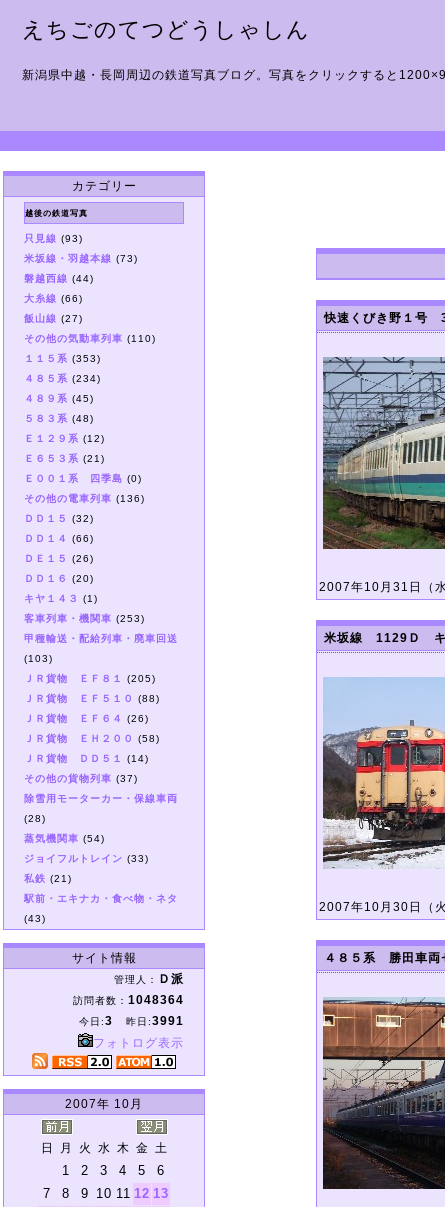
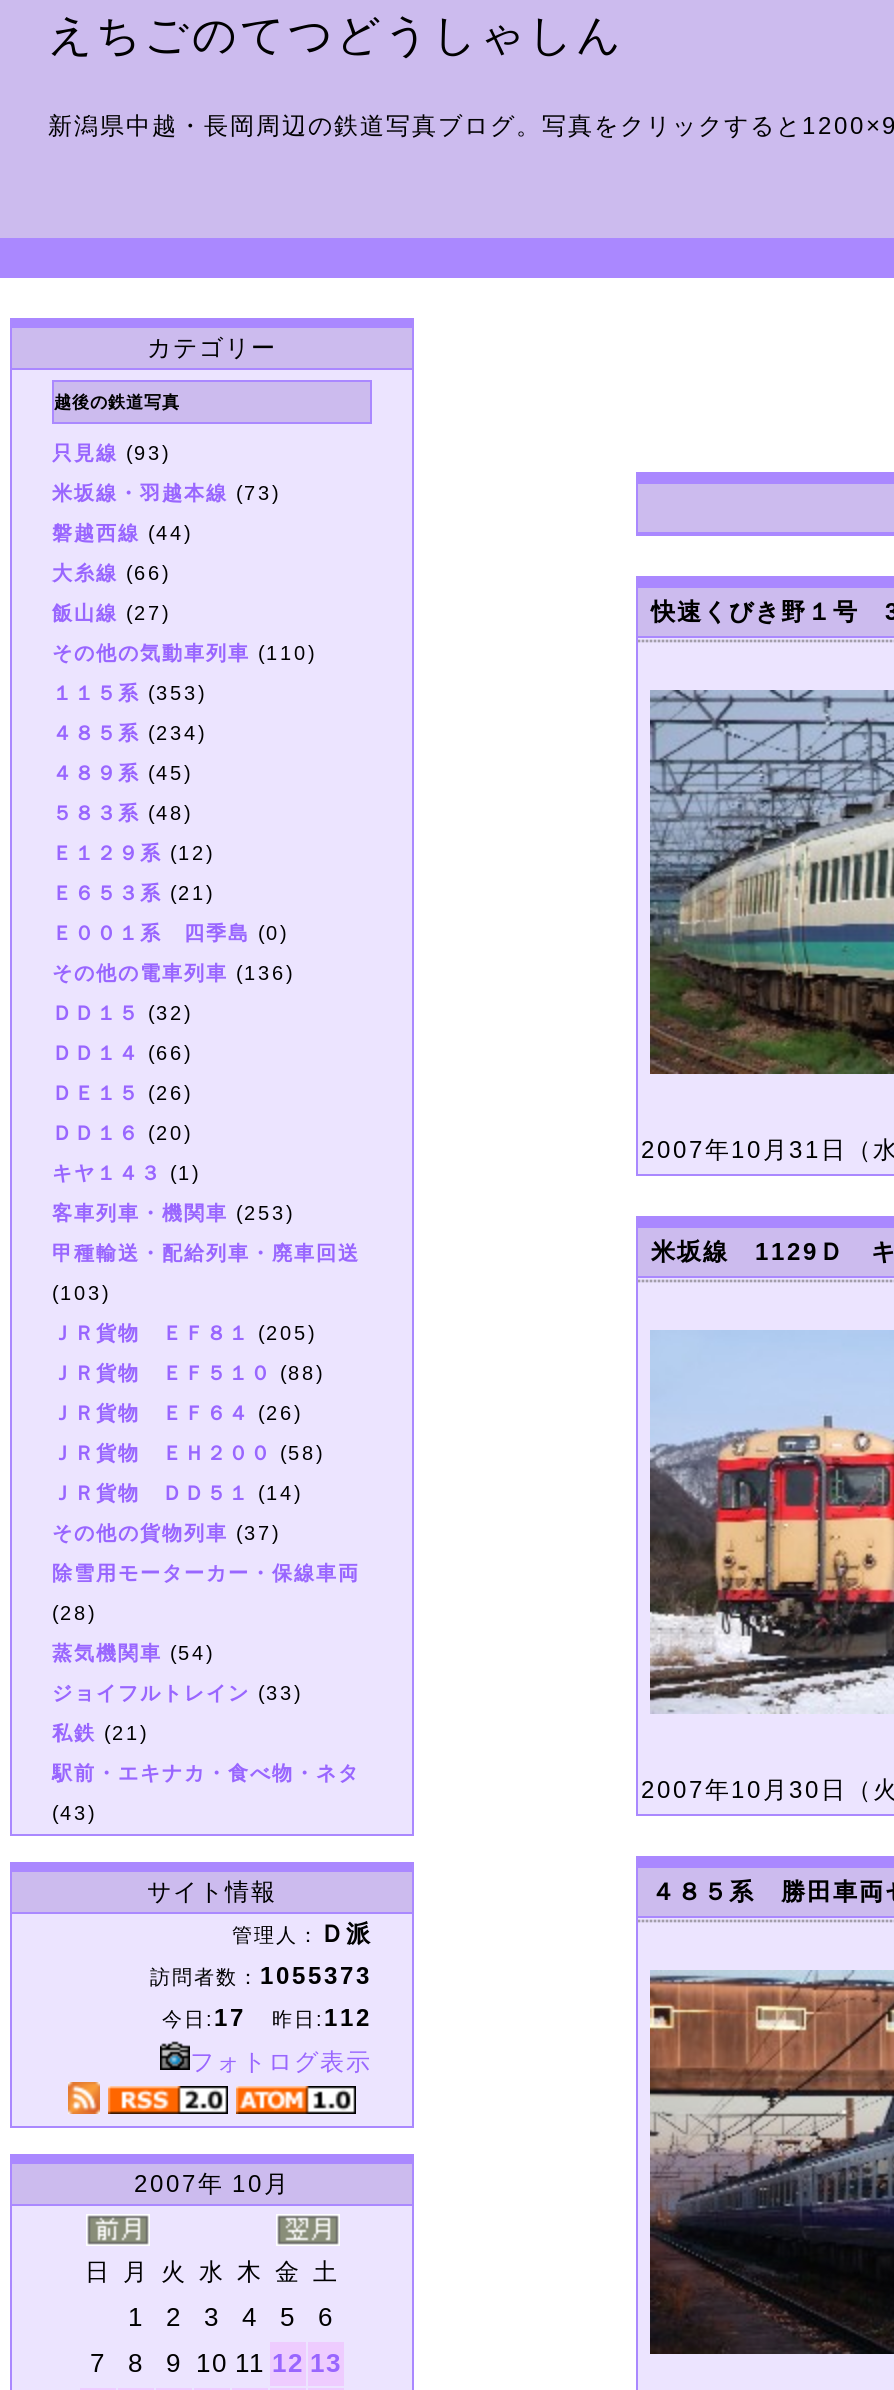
[73,993,184,1007] 訪問者数：1048364 -> [150,1962,372,1990] 訪問者数：1055373
[79,1014,113,1028] 今日: 3 -> [162,2004,246,2032] 今日: 17
[126,1014,184,1028] 昨日: 3991 -> [272,2004,372,2032] 昨日: 112

